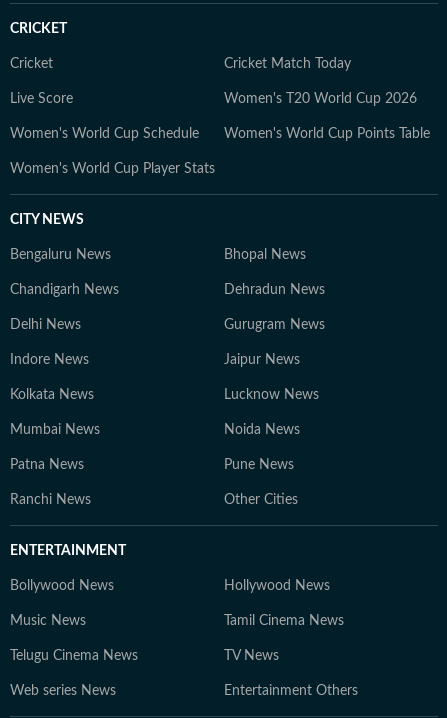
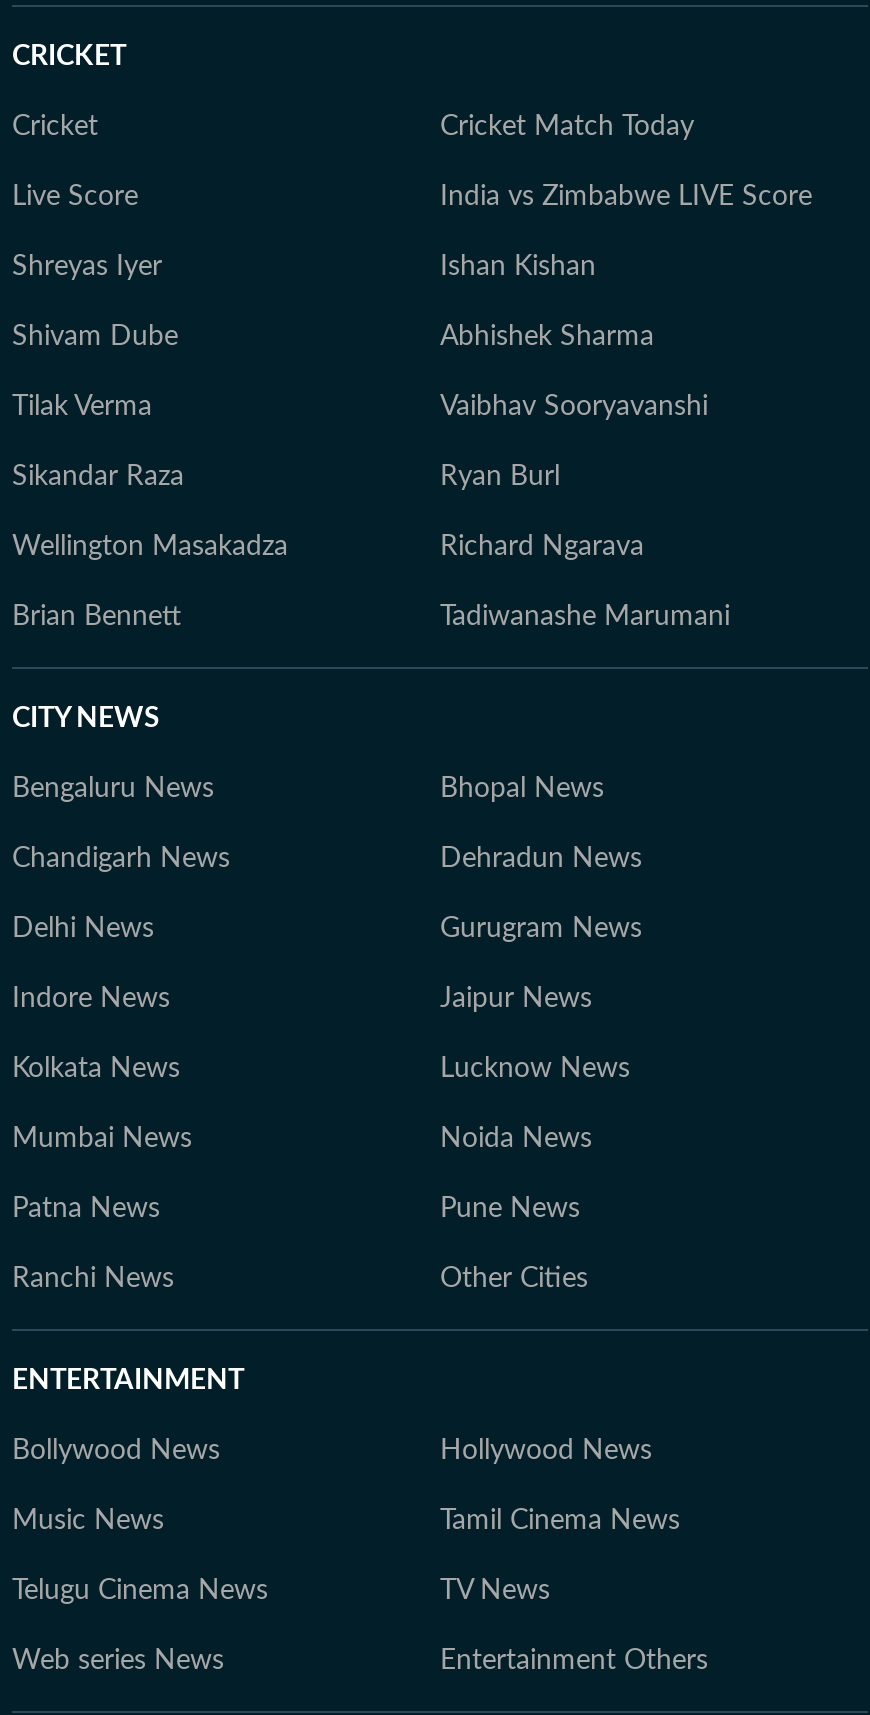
[10,92,430,176] Women's T20 World Cup 2026 | Women's World Cup Schedule | Women's World Cup Points Table | Women's World Cup Player Stats -> [12,182,812,630] India vs Zimbabwe LIVE Score | Shreyas Iyer | Ishan Kishan | Shivam Dube | Abhishek Sharma | Tilak Verma | Vaibhav Sooryavanshi | Sikandar Raza | Ryan Burl | Wellington Masakadza | Richard Ngarava | Brian Bennett | Tadiwanashe Marumani

